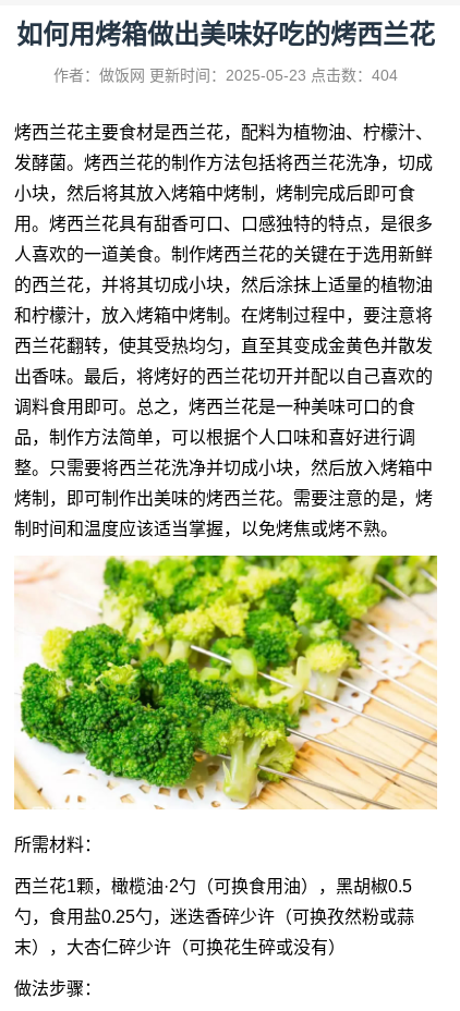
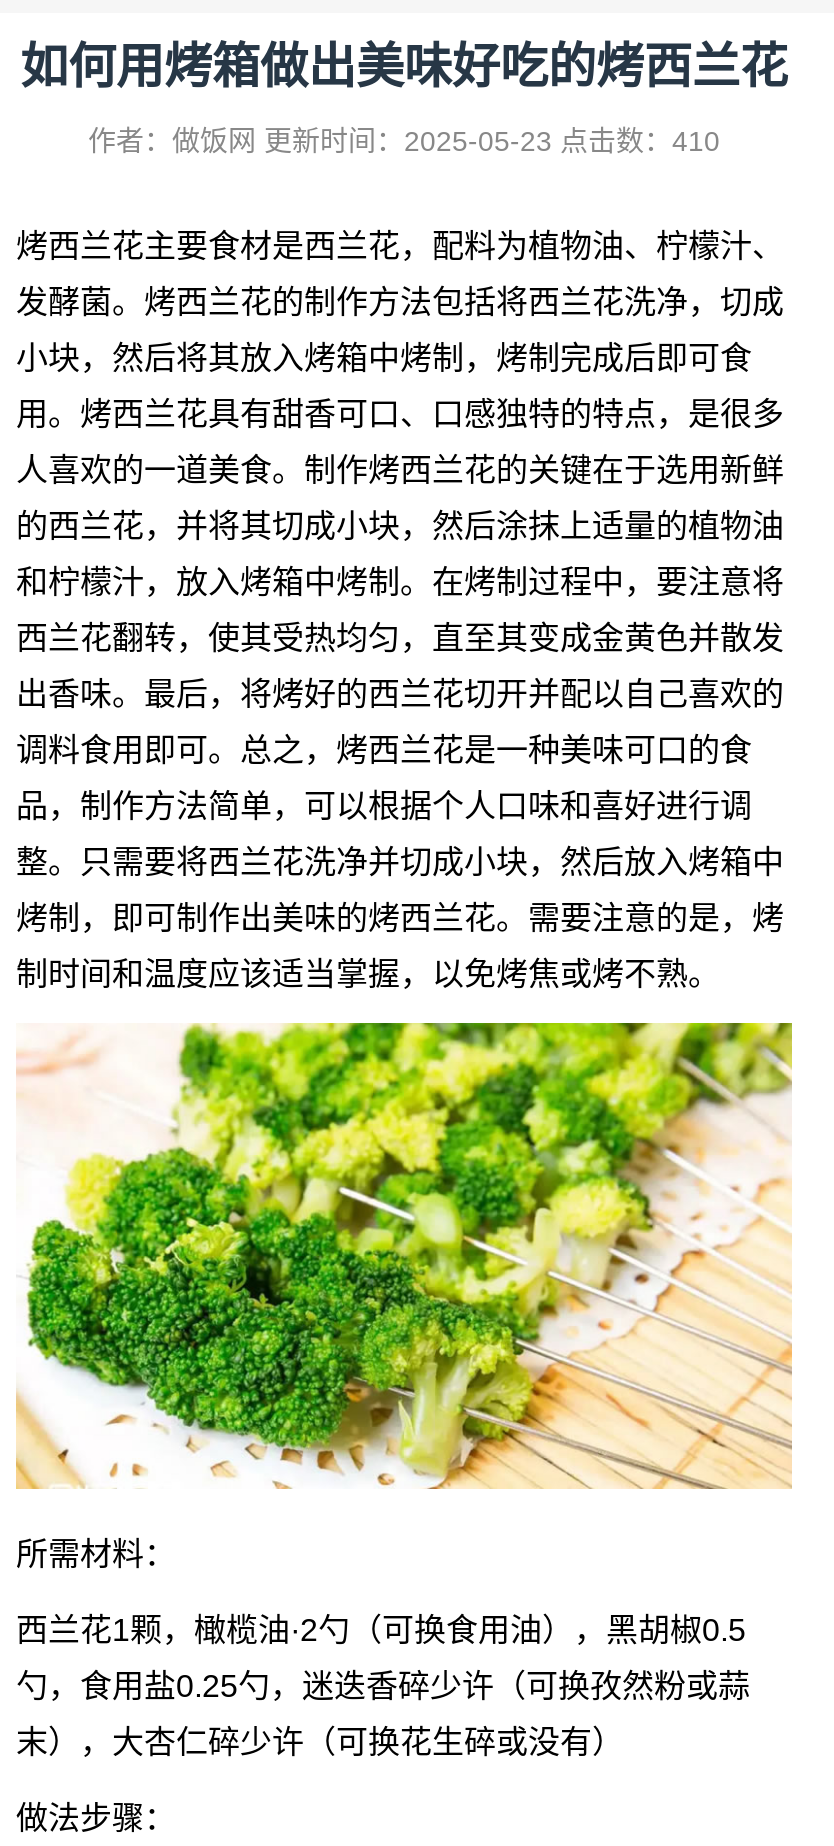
[53,66,398,84] 作者：做饭网更新时间：2025-05-23 点击数：404 -> [88,125,720,157] 作者：做饭网更新时间：2025-05-23 点击数：410

